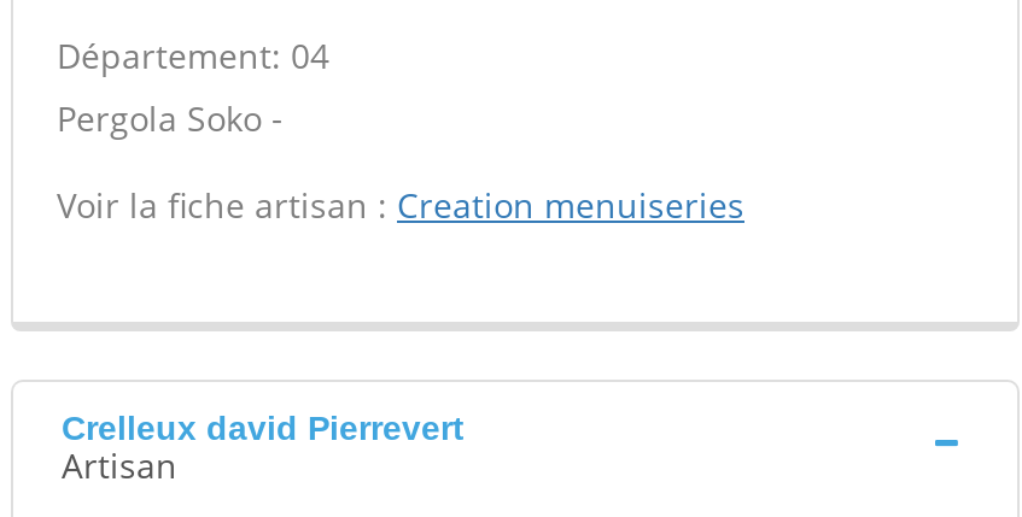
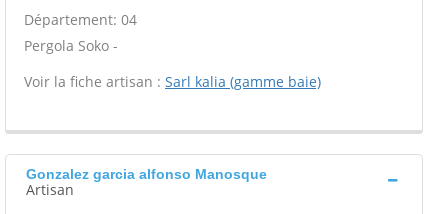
[57,182,744,228] Voir la fiche artisan : Creation menuiseries -> [24,72,321,91] Voir la fiche artisan : Sarl kalia (gamme baie)
[62,409,465,447] Crelleux david Pierrevert -> [26,166,267,182] Gonzalez garcia alfonso Manosque

